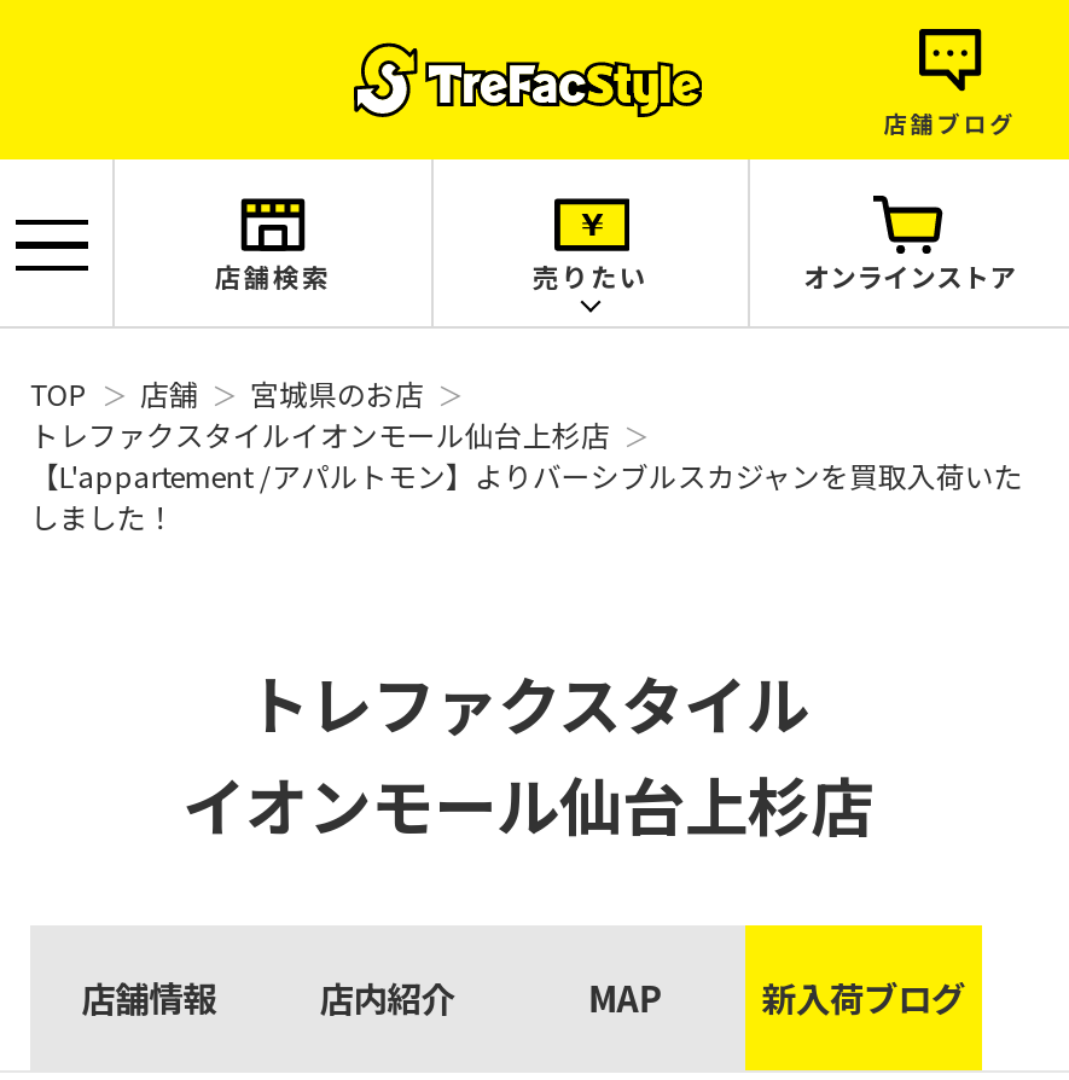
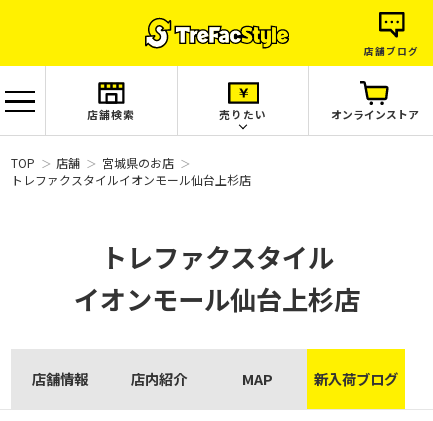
[30,454,1023,537] 【L'appartement /アパルトモン】よりバーシブルスカジャンを買取入荷いた | しました！ -> none

